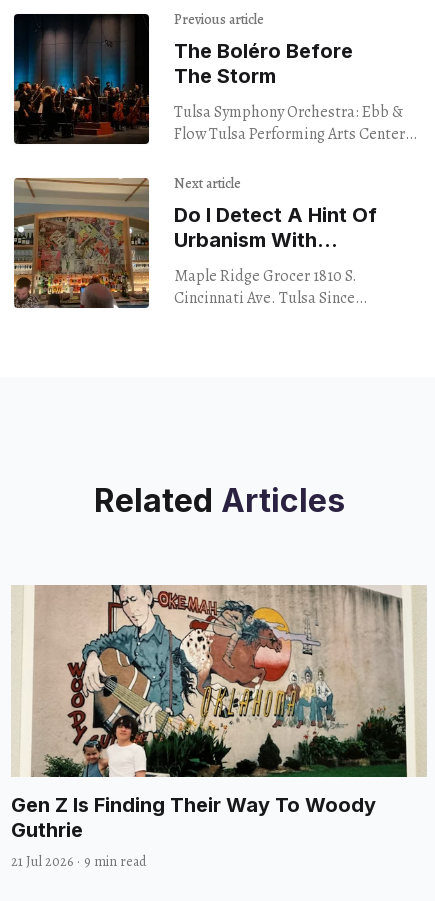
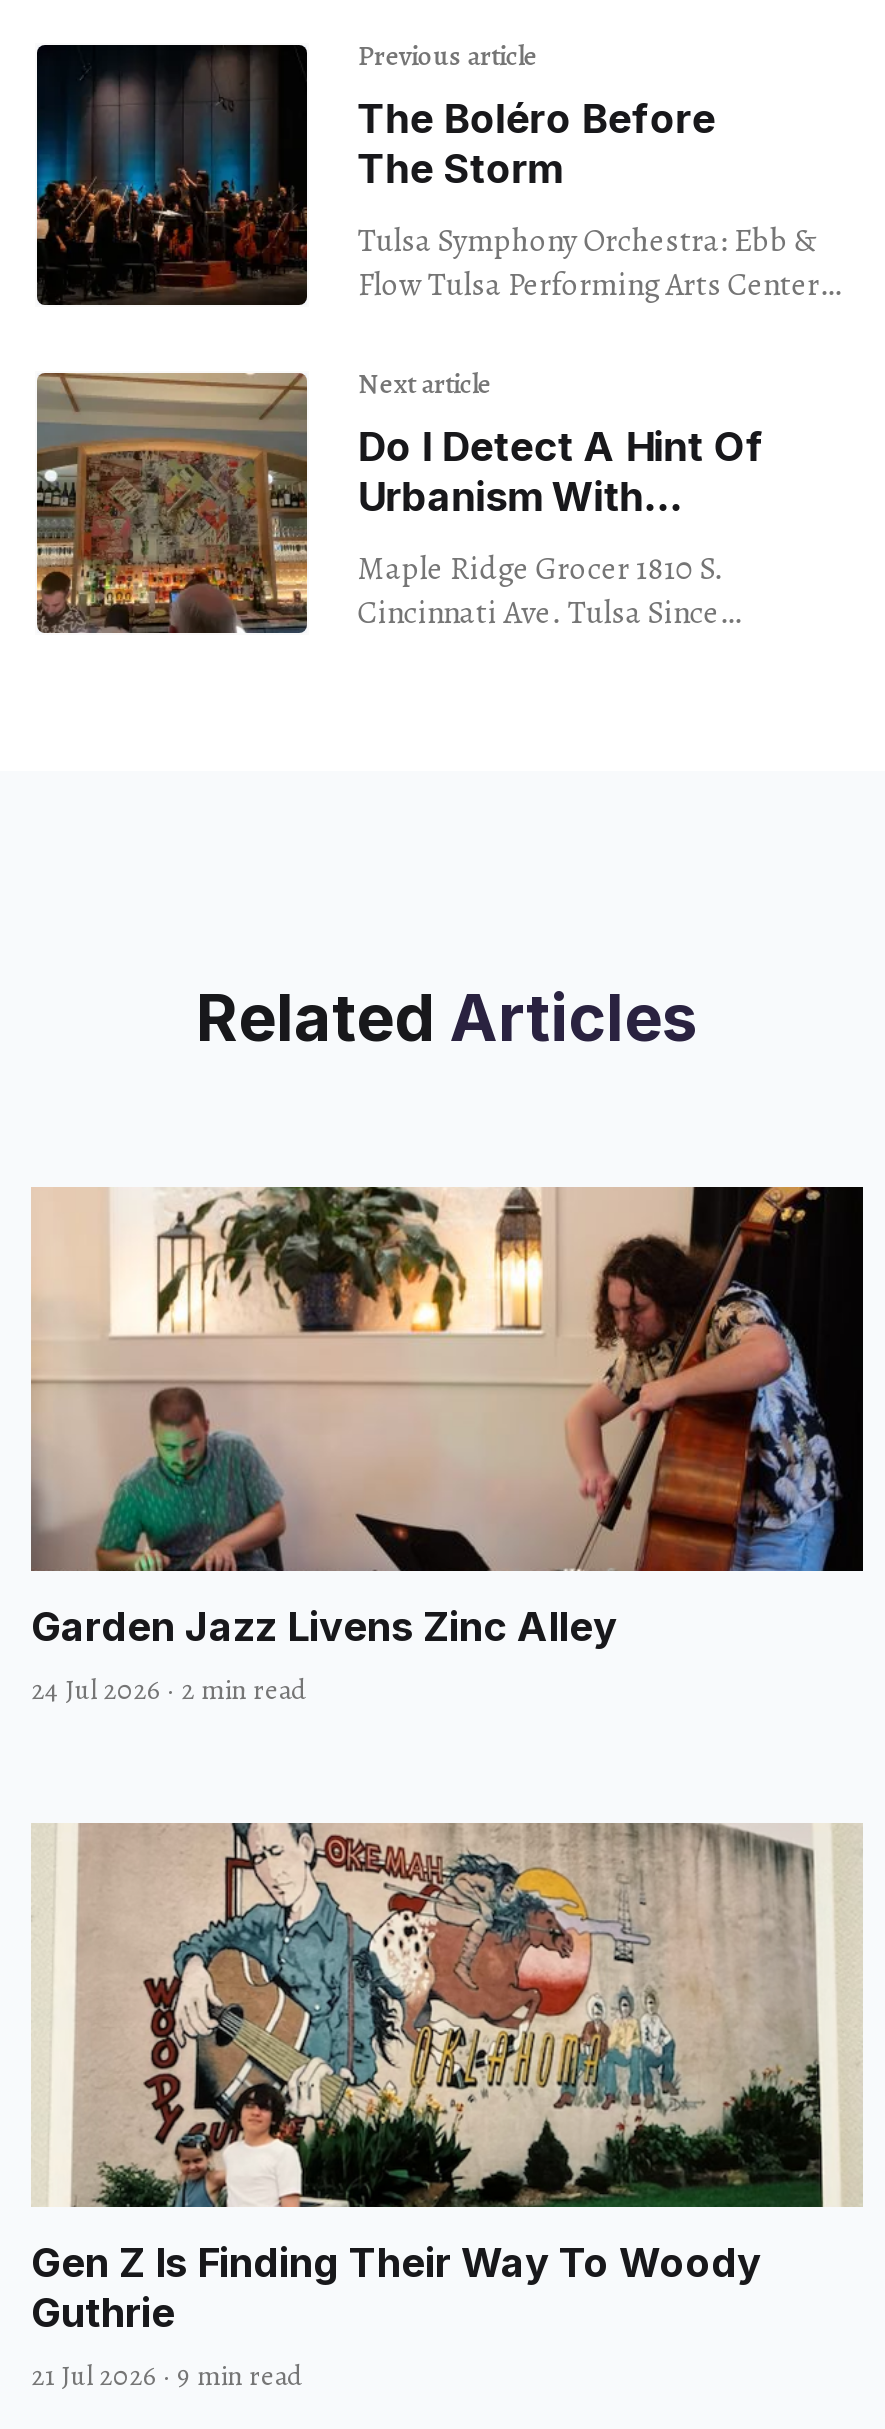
none -> [31,1185,865,1709] [image] | Garden Jazz Livens Zinc Alley | 24 Jul 2026 · 2 min read

